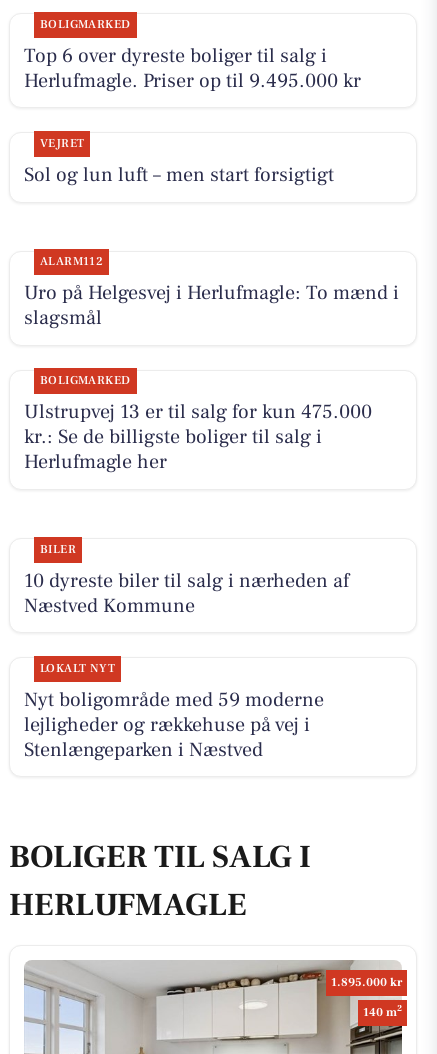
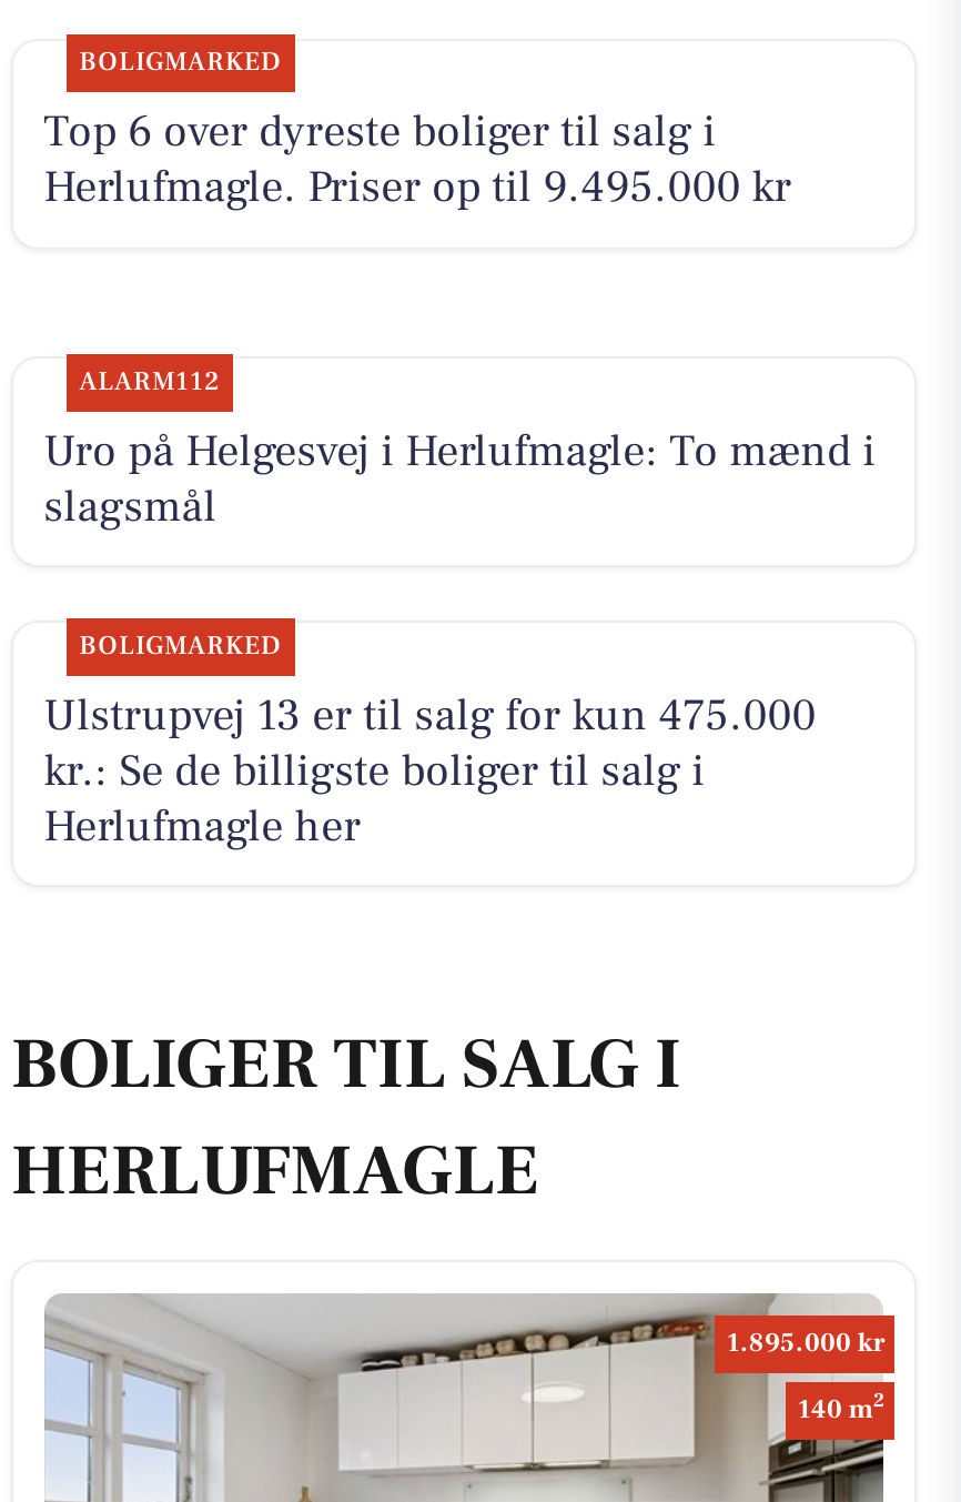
[24,136,334,188] VEJRET | Sol og lun luft – men start forsigtigt -> none
[24,541,349,763] BILER | 10 dyreste biler til salg i nærheden af | Næstved Kommune | LOKALT NYT | Nyt boligområde med 59 moderne | lejligheder og rækkehuse på vej i | Stenlængeparken i Næstved -> none

